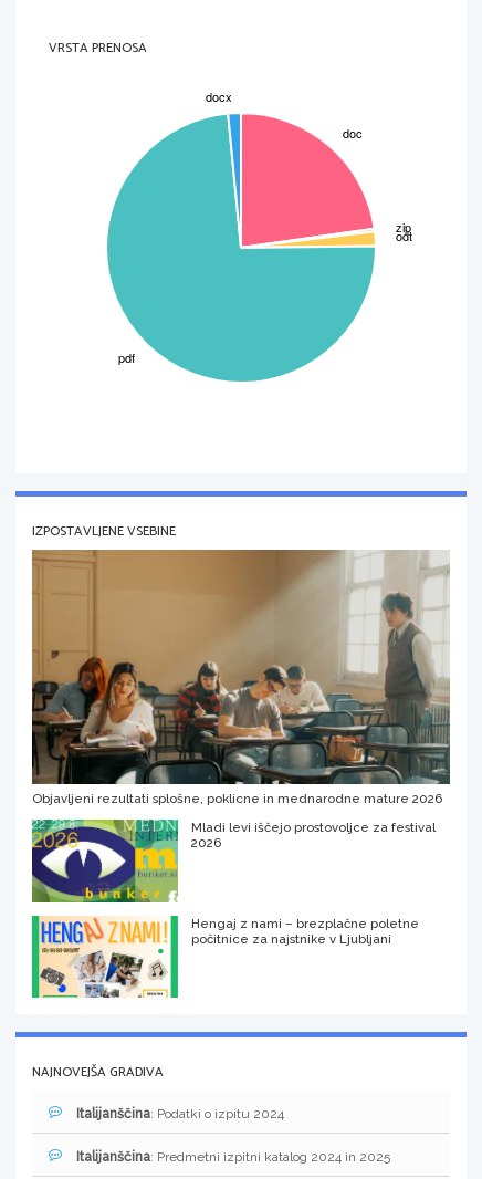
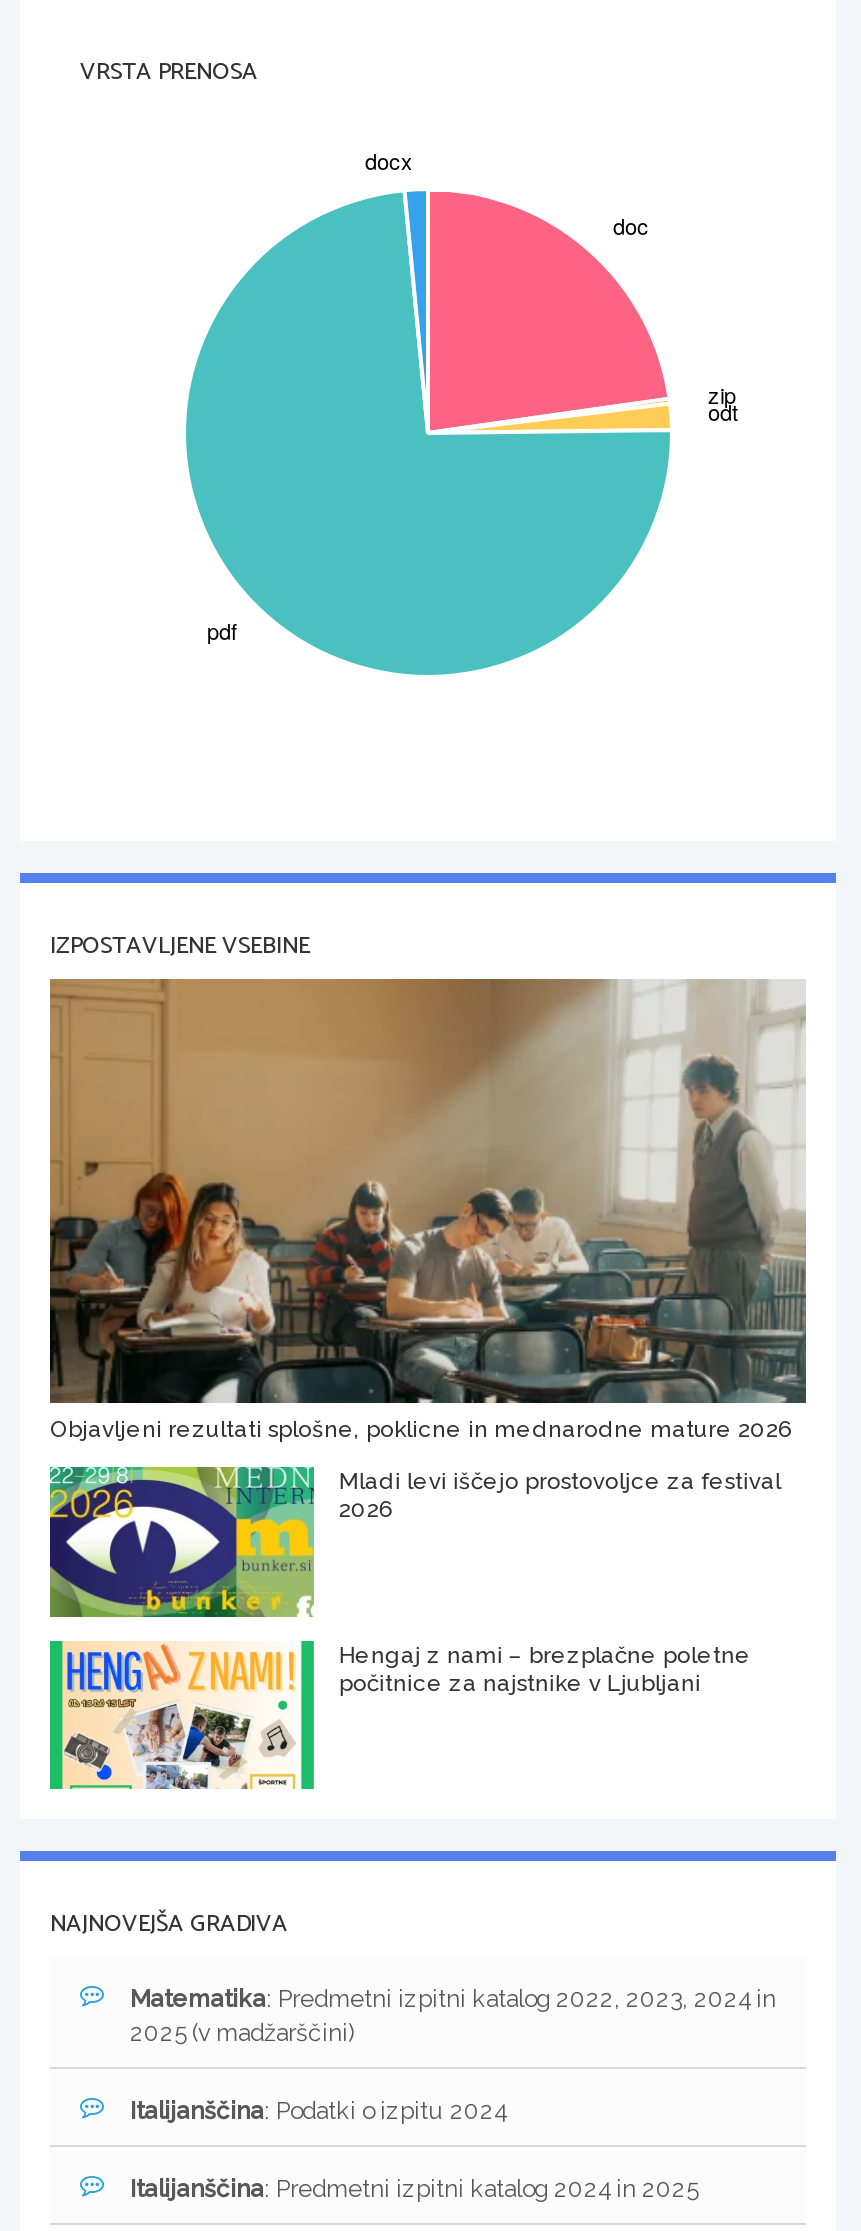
none -> [130,1985,776,2047] Matematika: Predmetni izpitni katalog 2022, 2023, 2024 in | 2025 (v madžarščini)

